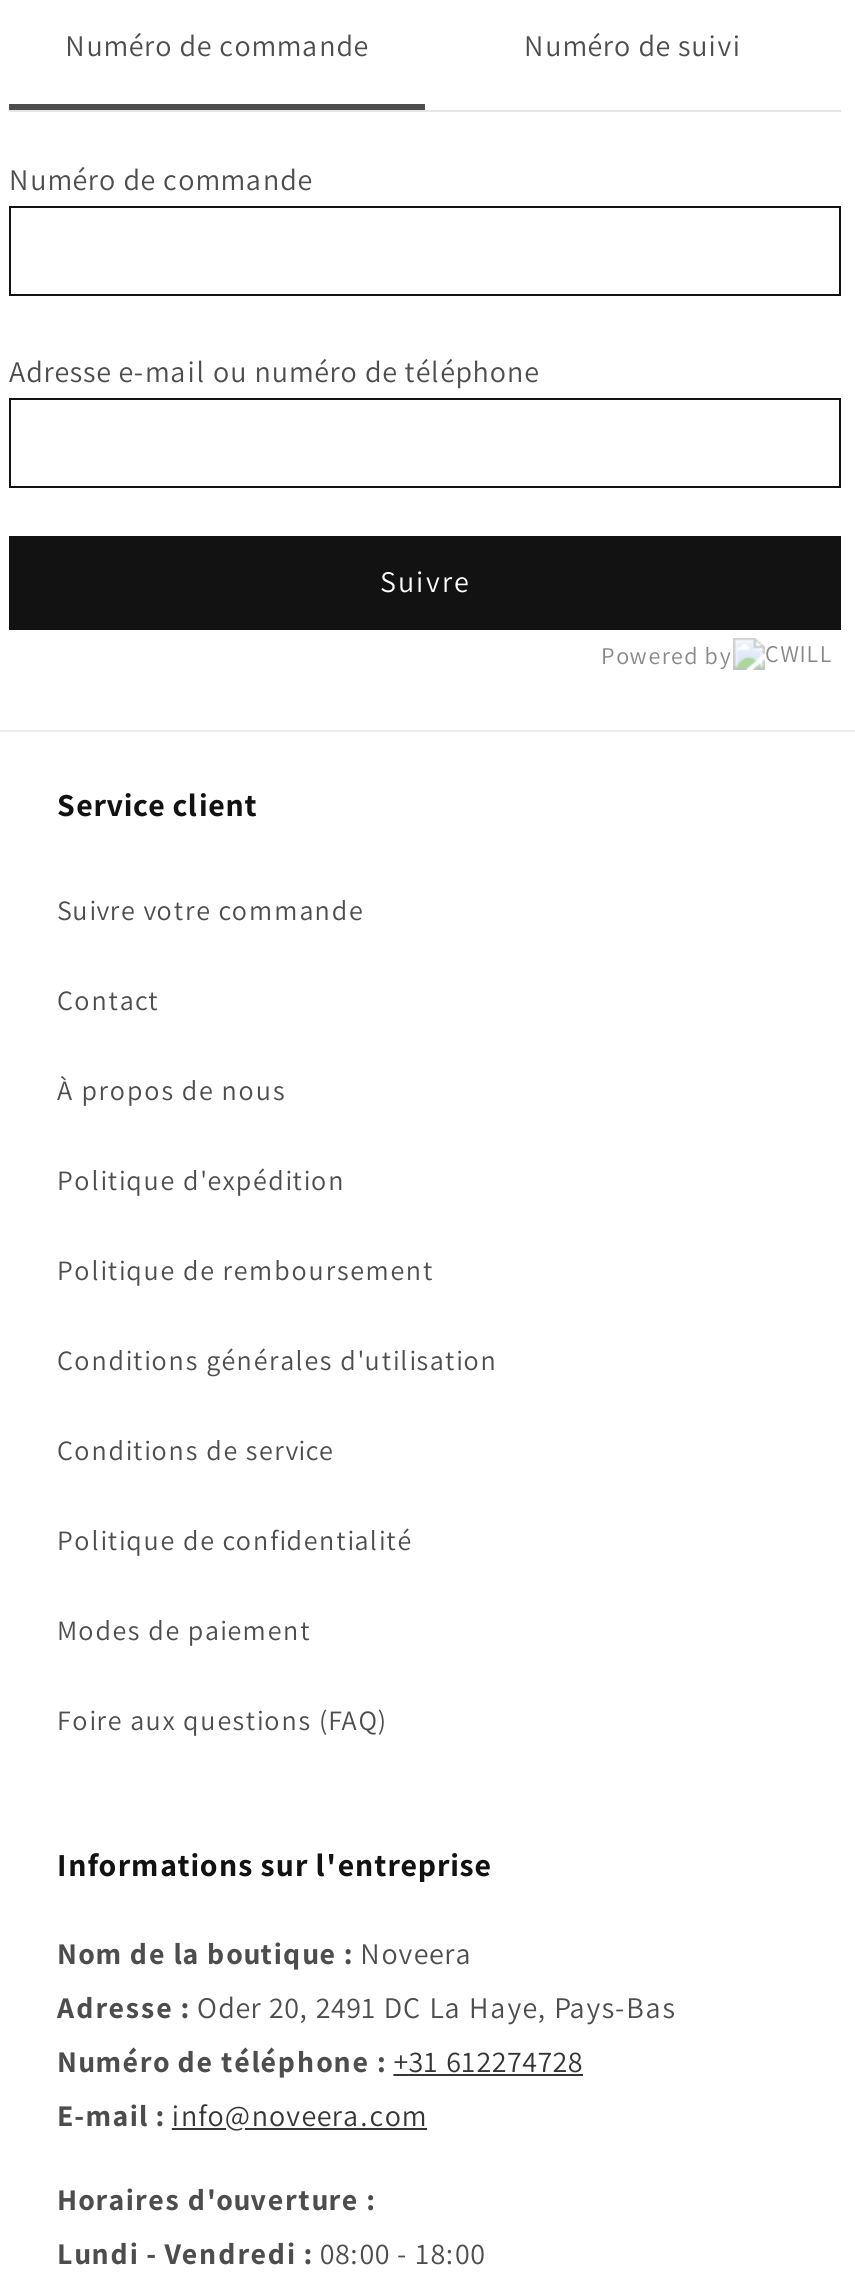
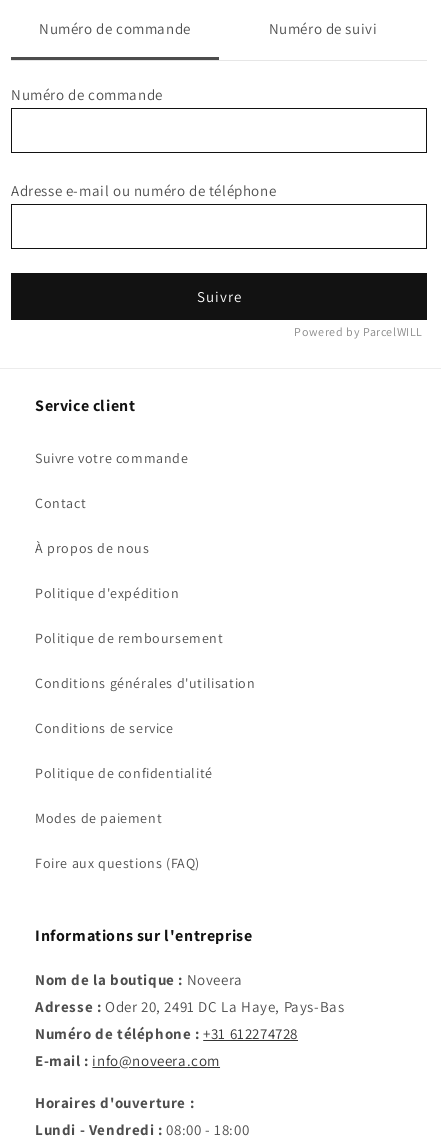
[601,639,733,669] Powered by -> [294,324,423,339] Powered by ParcelWILL

